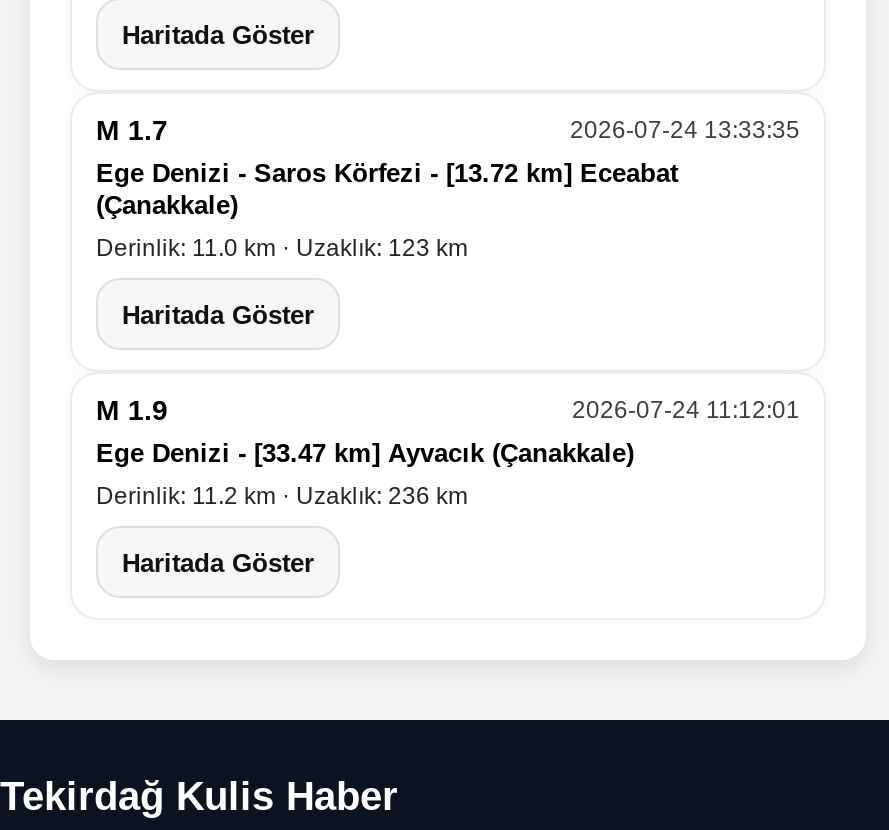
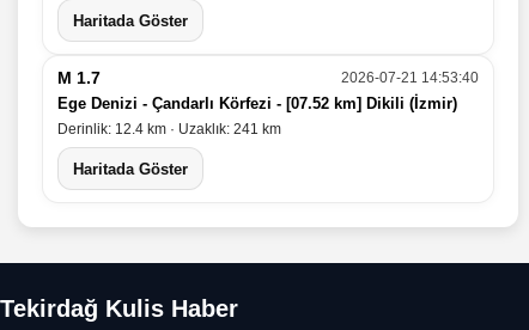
[96,116,800,510] 2026-07-24 13:33:35 | Ege Denizi - Saros Körfezi - [13.72 km] Eceabat | (Çanakkale) | Derinlik: 11.0 km · Uzaklık: 123 km | Haritada Göster | M 1.9 | 2026-07-24 11:12:01 | Ege Denizi - [33.47 km] Ayvacık (Çanakkale) | Derinlik: 11.2 km · Uzaklık: 236 km -> [57,70,479,138] 2026-07-21 14:53:40 | Ege Denizi - Çandarlı Körfezi - [07.52 km] Dikili (İzmir) | Derinlik: 12.4 km · Uzaklık: 241 km

